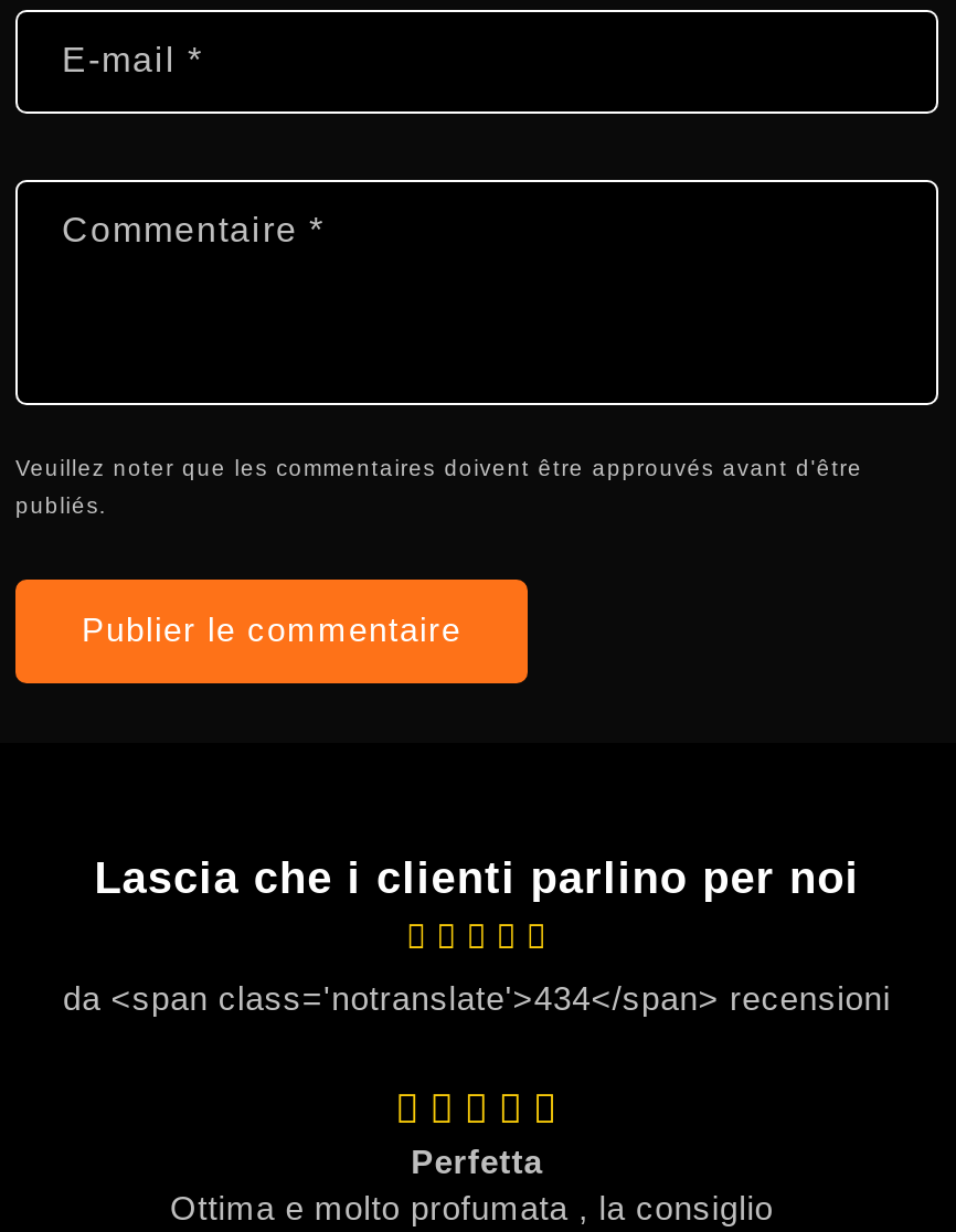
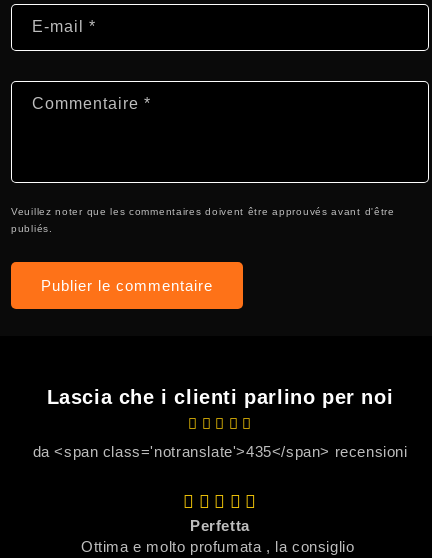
[63,979,891,1016] da <span class='notranslate'>434</span> recensioni -> [32,443,407,460] da <span class='notranslate'>435</span> recensioni

